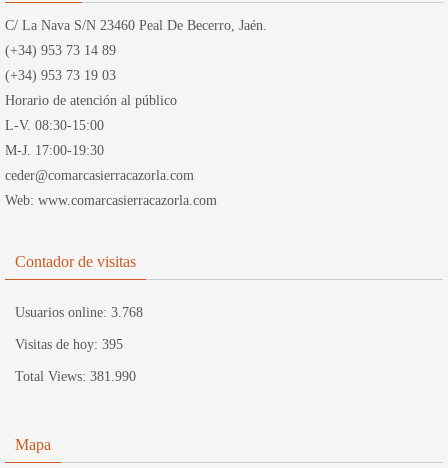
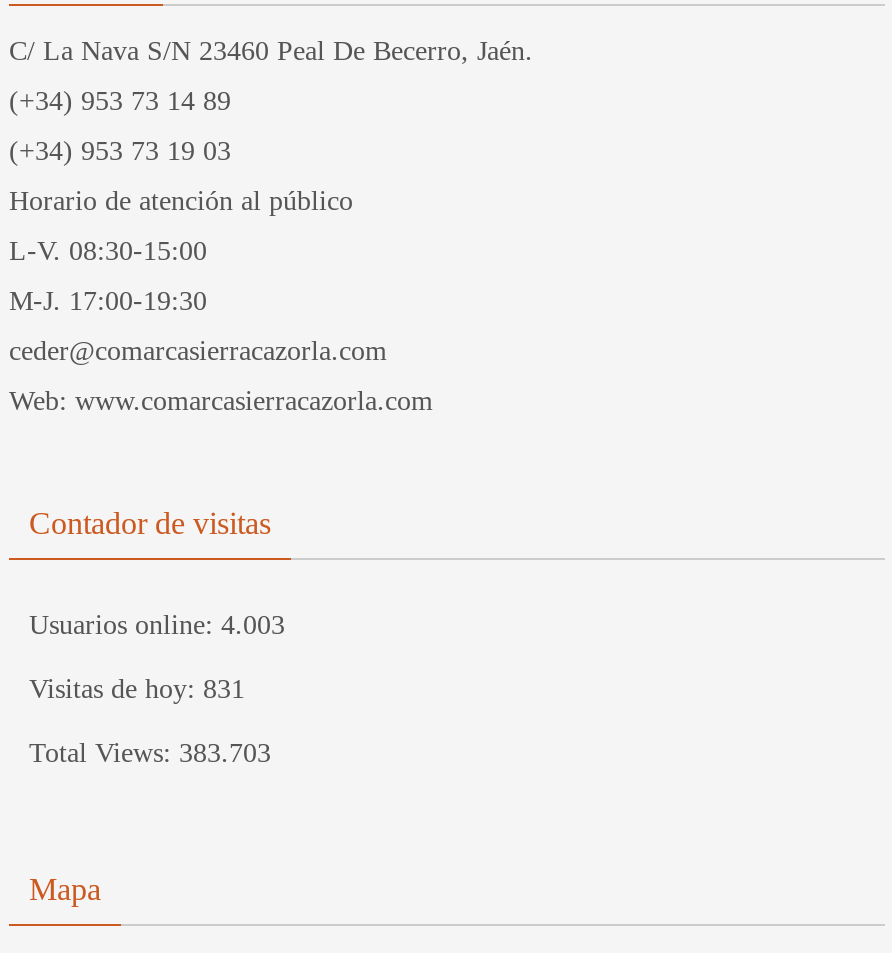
[15,305,143,320] Usuarios online: 3.768 -> [29,611,285,641] Usuarios online: 4.003
[15,337,123,352] Visitas de hoy: 395 -> [29,675,245,705] Visitas de hoy: 831
[15,369,136,384] Total Views: 381.990 -> [29,739,271,769] Total Views: 383.703

